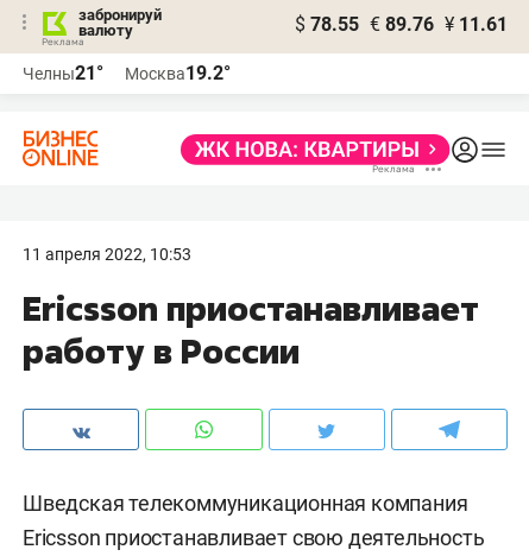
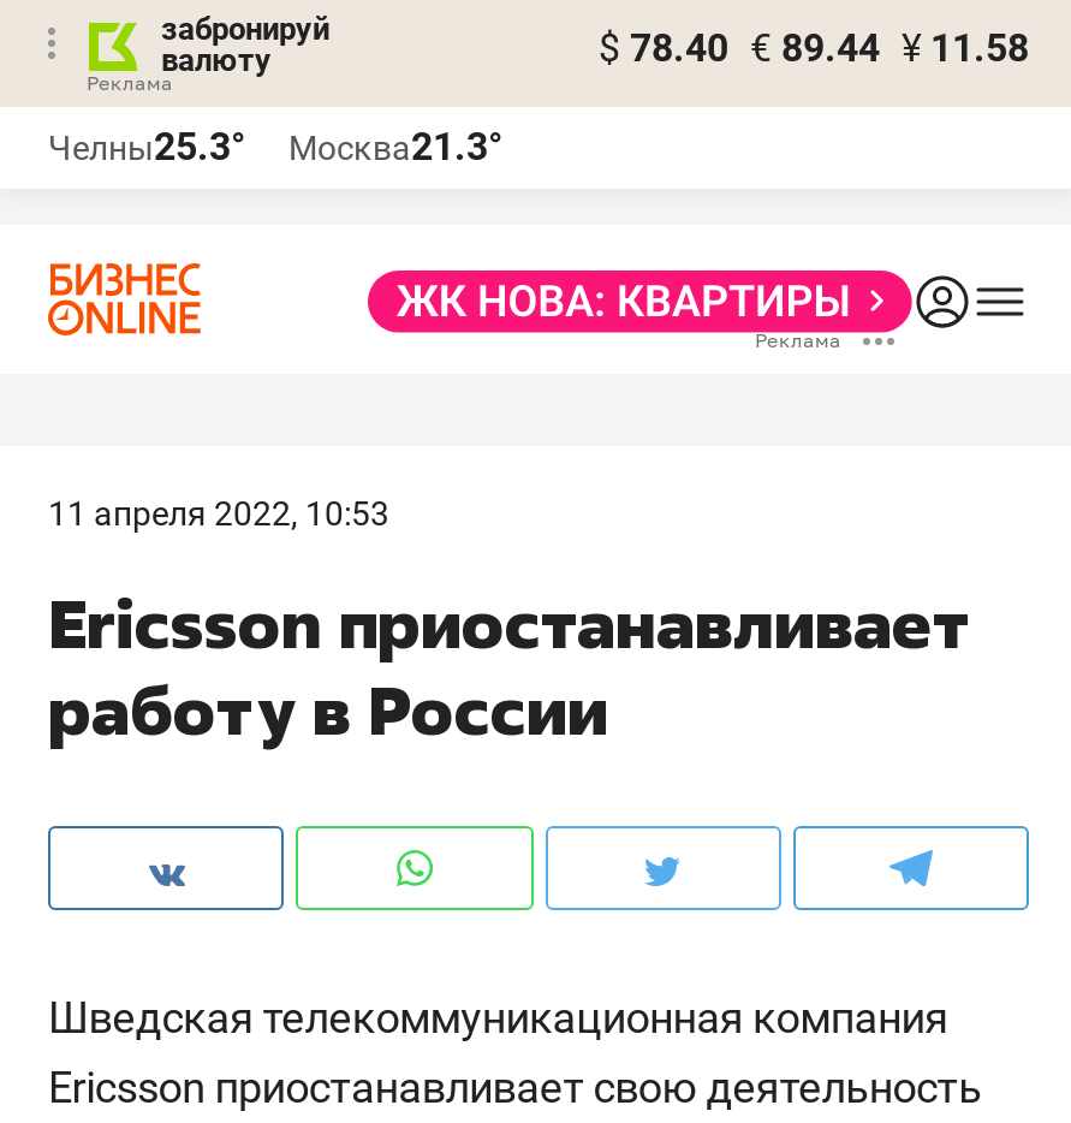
[295,13,508,36] $ 78.55 € 89.76 ¥ 11.61 -> [599,25,1029,71] $ 78.40 € 89.44 ¥ 11.58
[23,62,103,84] Челны21° -> [48,124,245,170] Челны25.3°
[125,62,231,84] Москва19.2° -> [288,124,502,170] Москва21.3°

